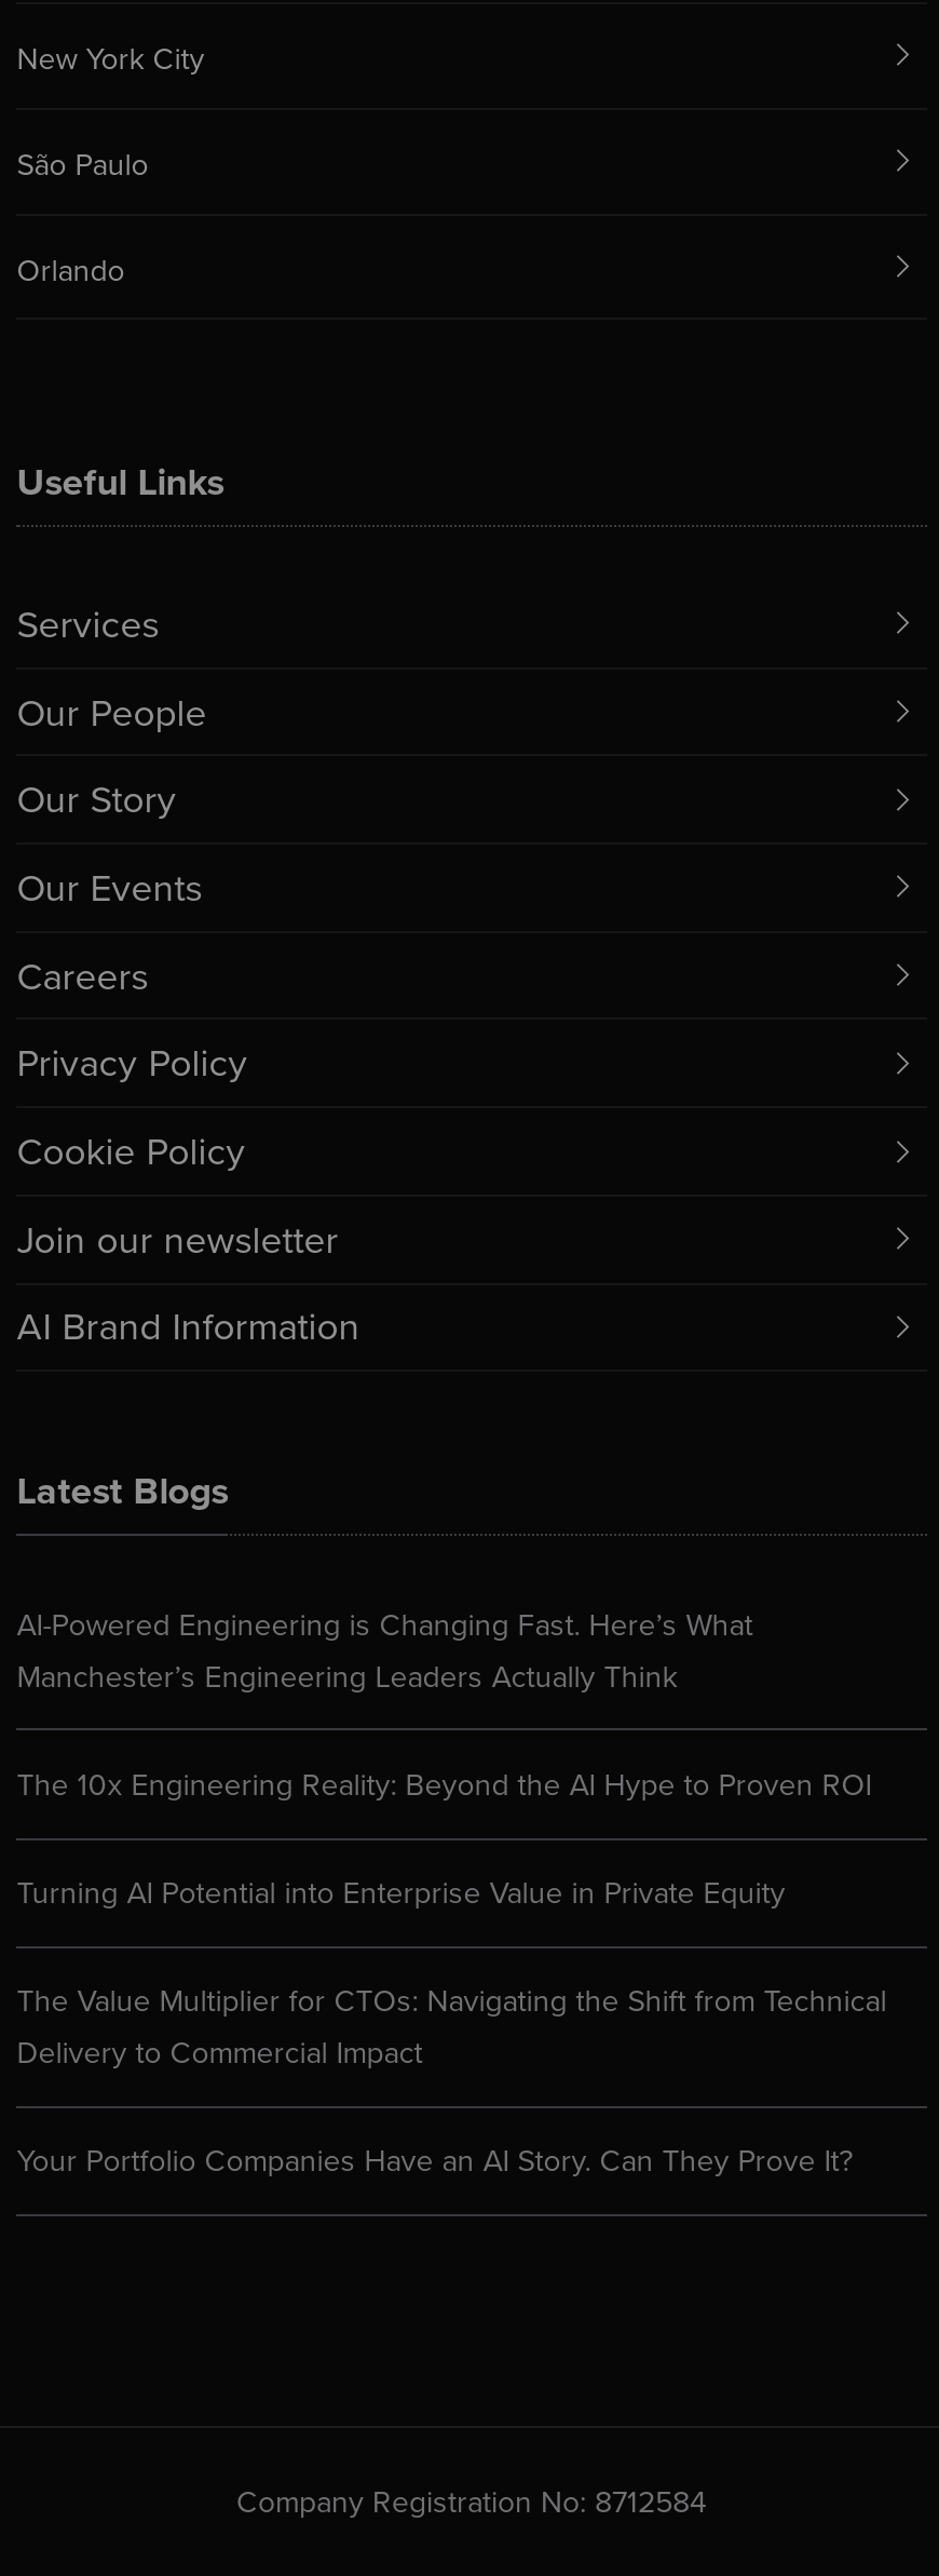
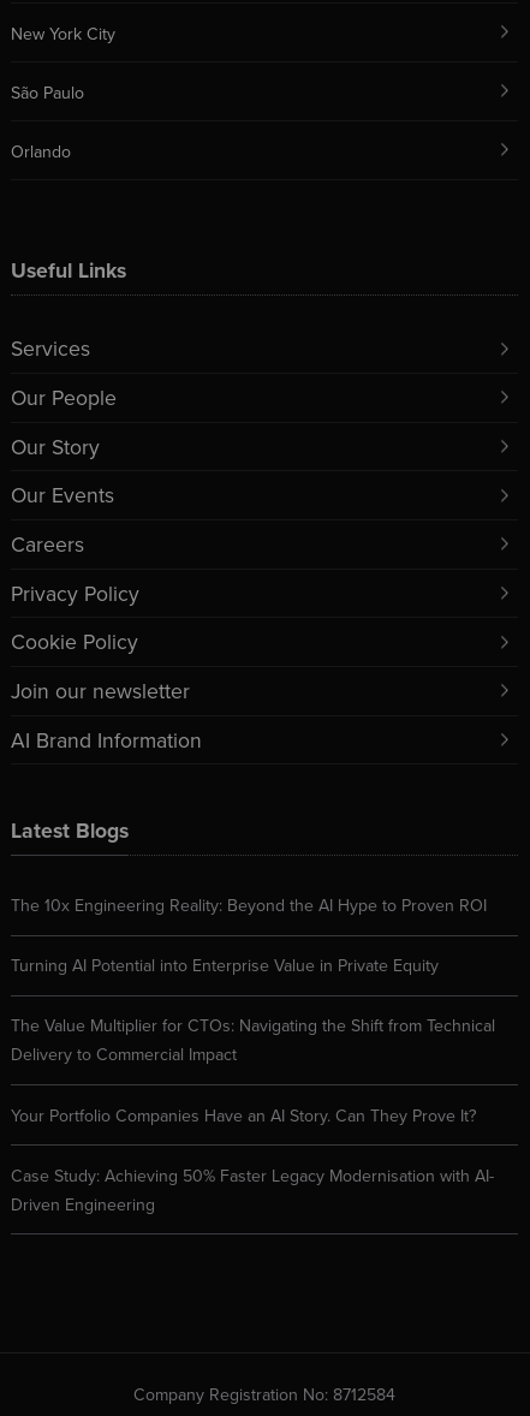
[17,1608,753,1696] AI-Powered Engineering is Changing Fast. Here’s What | Manchester’s Engineering Leaders Actually Think -> none
moved [17,1768,887,2181] -> [11,896,495,1126]: The 10x Engineering Reality: Beyond the AI Hype to Proven ROI | Turning AI Potential into Enterprise Value in Private Equity | The Value Multiplier for CTOs: Navigating the Shift from Technical | Delivery to Commercial Impact | Your Portfolio Companies Have an AI Story. Can They Prove It?
none -> [11,1166,494,1215] Case Study: Achieving 50% Faster Legacy Modernisation with AI- | Driven Engineering

